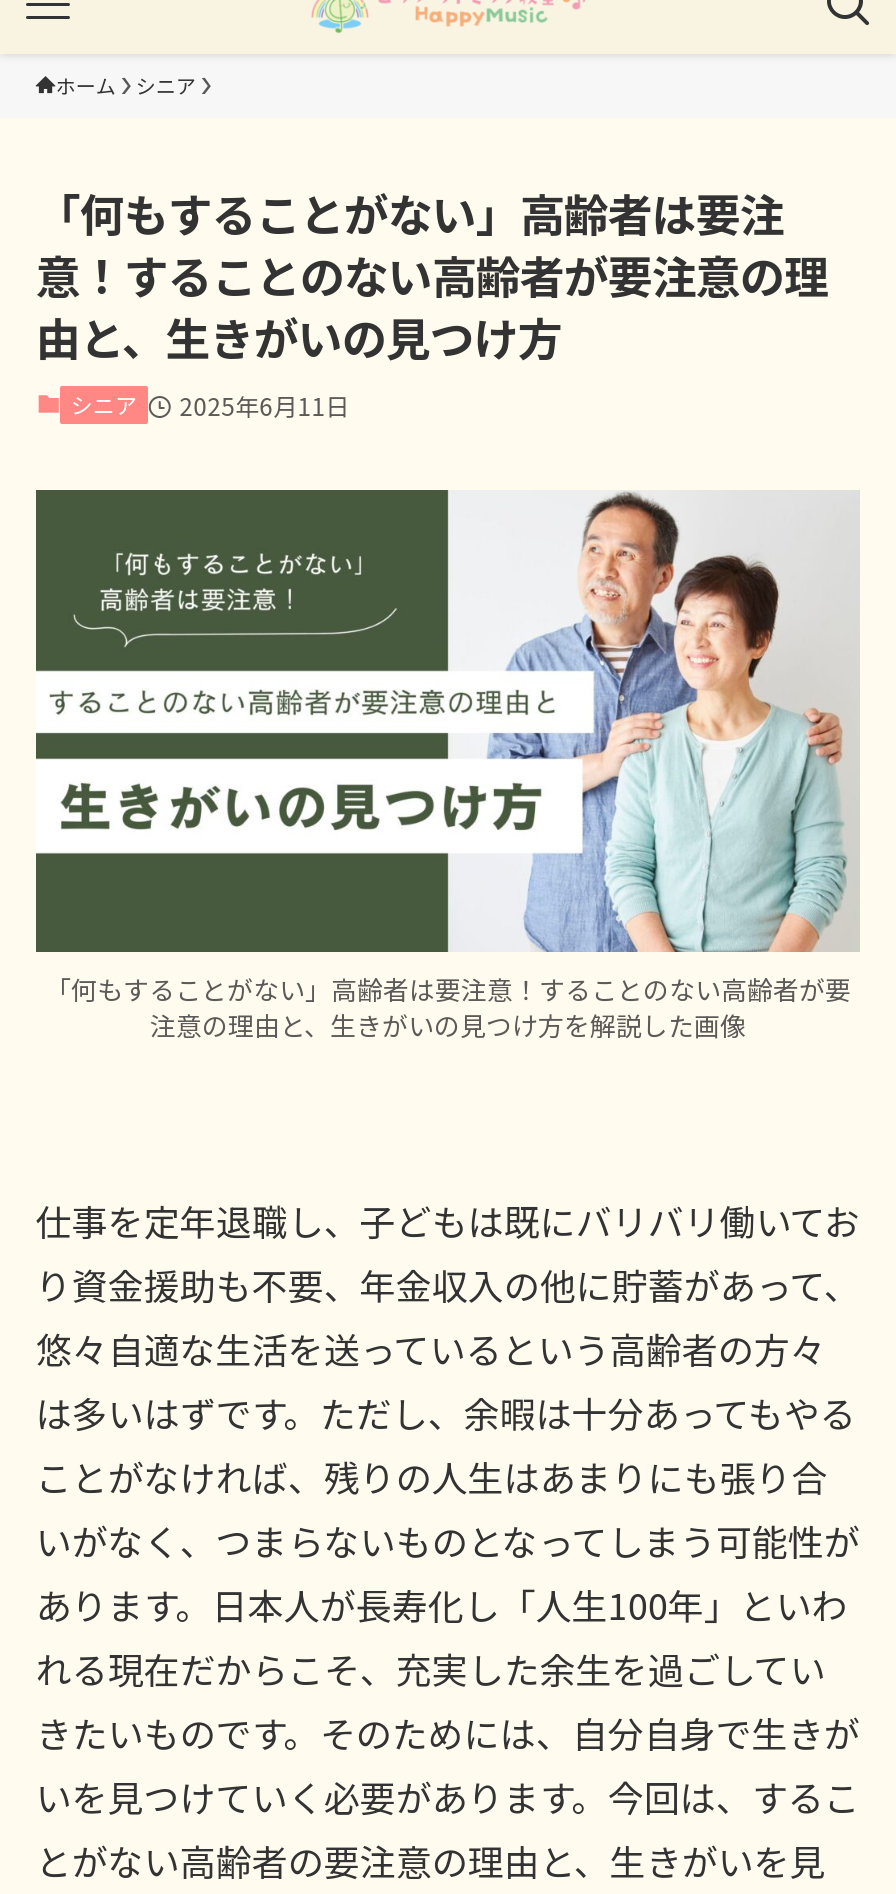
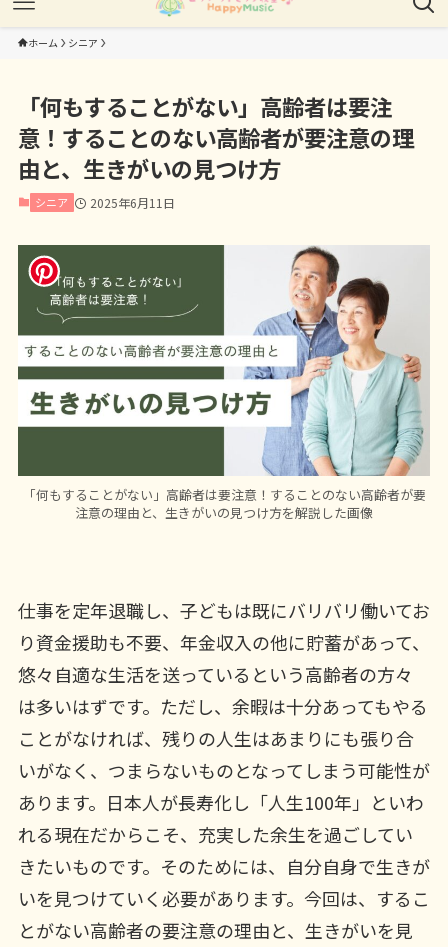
none -> [27,254,61,288] [image]

